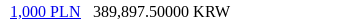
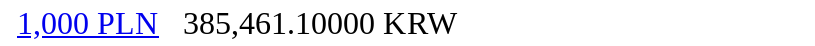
[10,3,230,20] 1,000 PLN 389,897.50000 KRW -> [17,6,457,40] 1,000 PLN 385,461.10000 KRW

